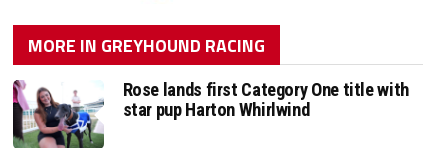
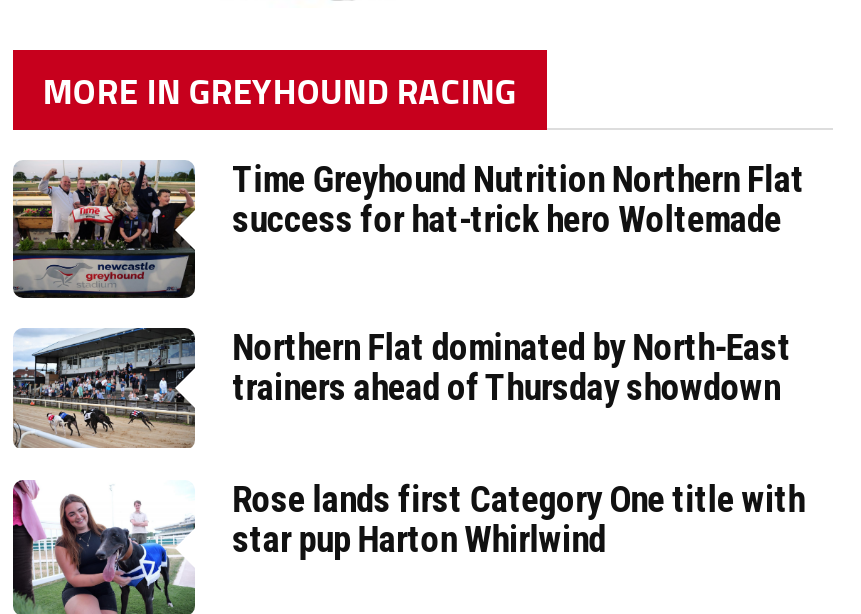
none -> [11,159,804,408] [image] | Time Greyhound Nutrition Northern Flat | success for hat-trick hero Woltemade | Northern Flat dominated by North-East | trainers ahead of Thursday showdown
none -> [13,326,195,450] [image]

